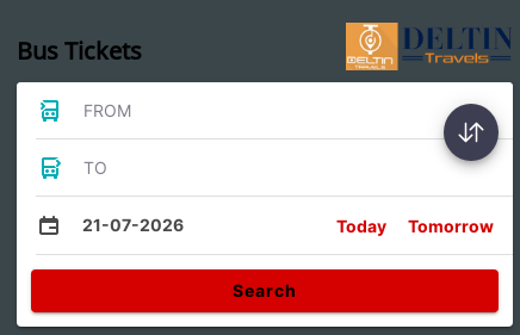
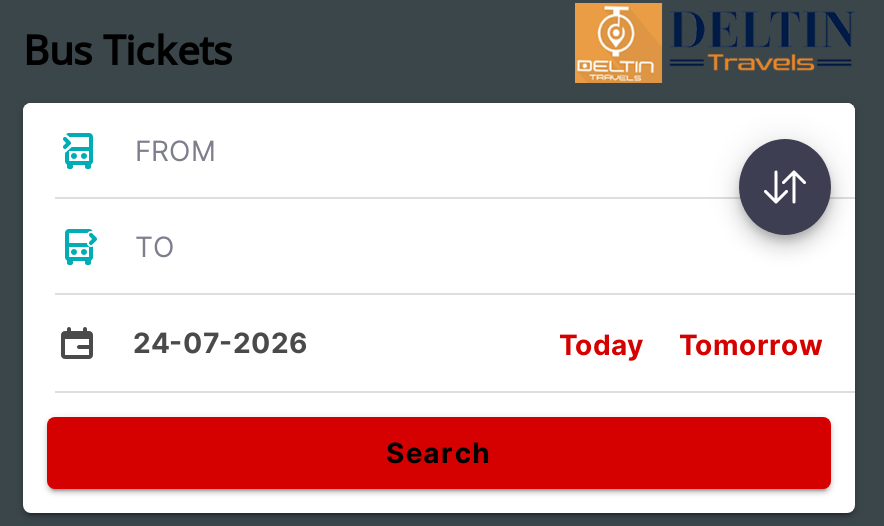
[82,215,184,235] 21-07-2026 -> [133,325,307,359] 24-07-2026

